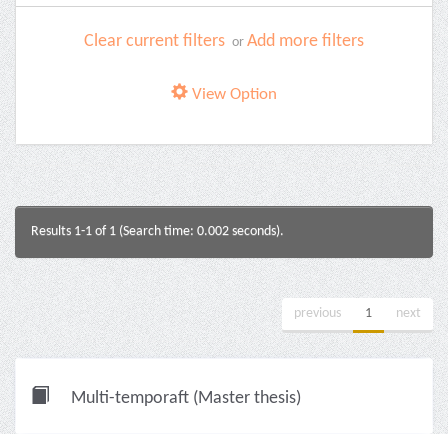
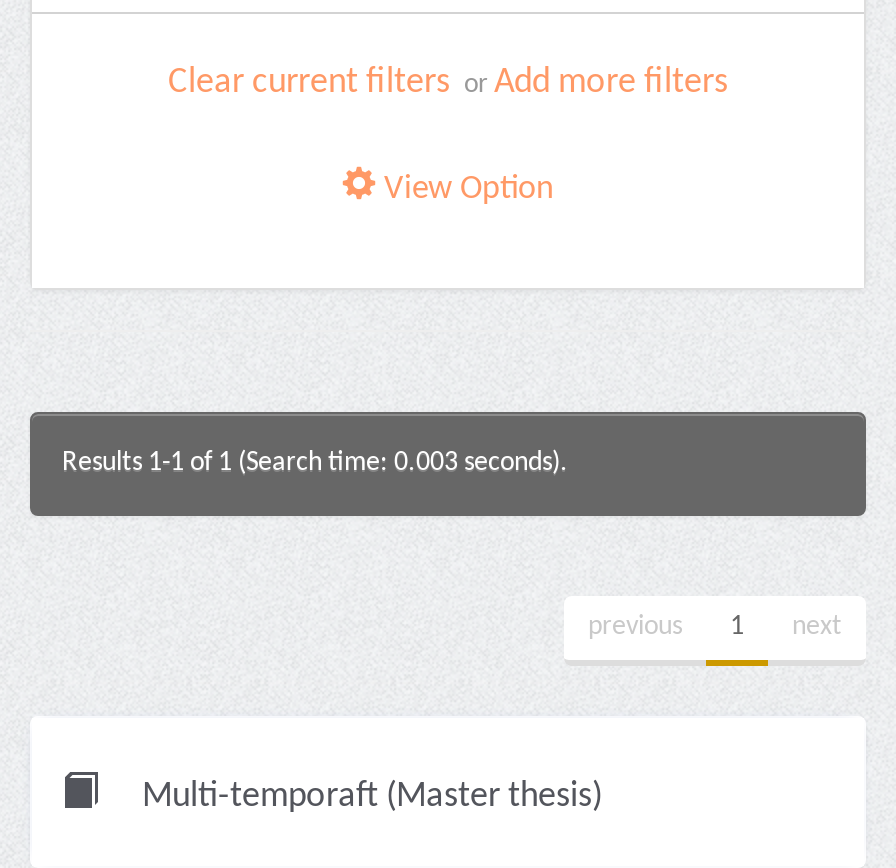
[31,224,284,239] Results 1-1 of 1 (Search time: 0.002 seconds). -> [62,448,568,478] Results 1-1 of 1 (Search time: 0.003 seconds).

